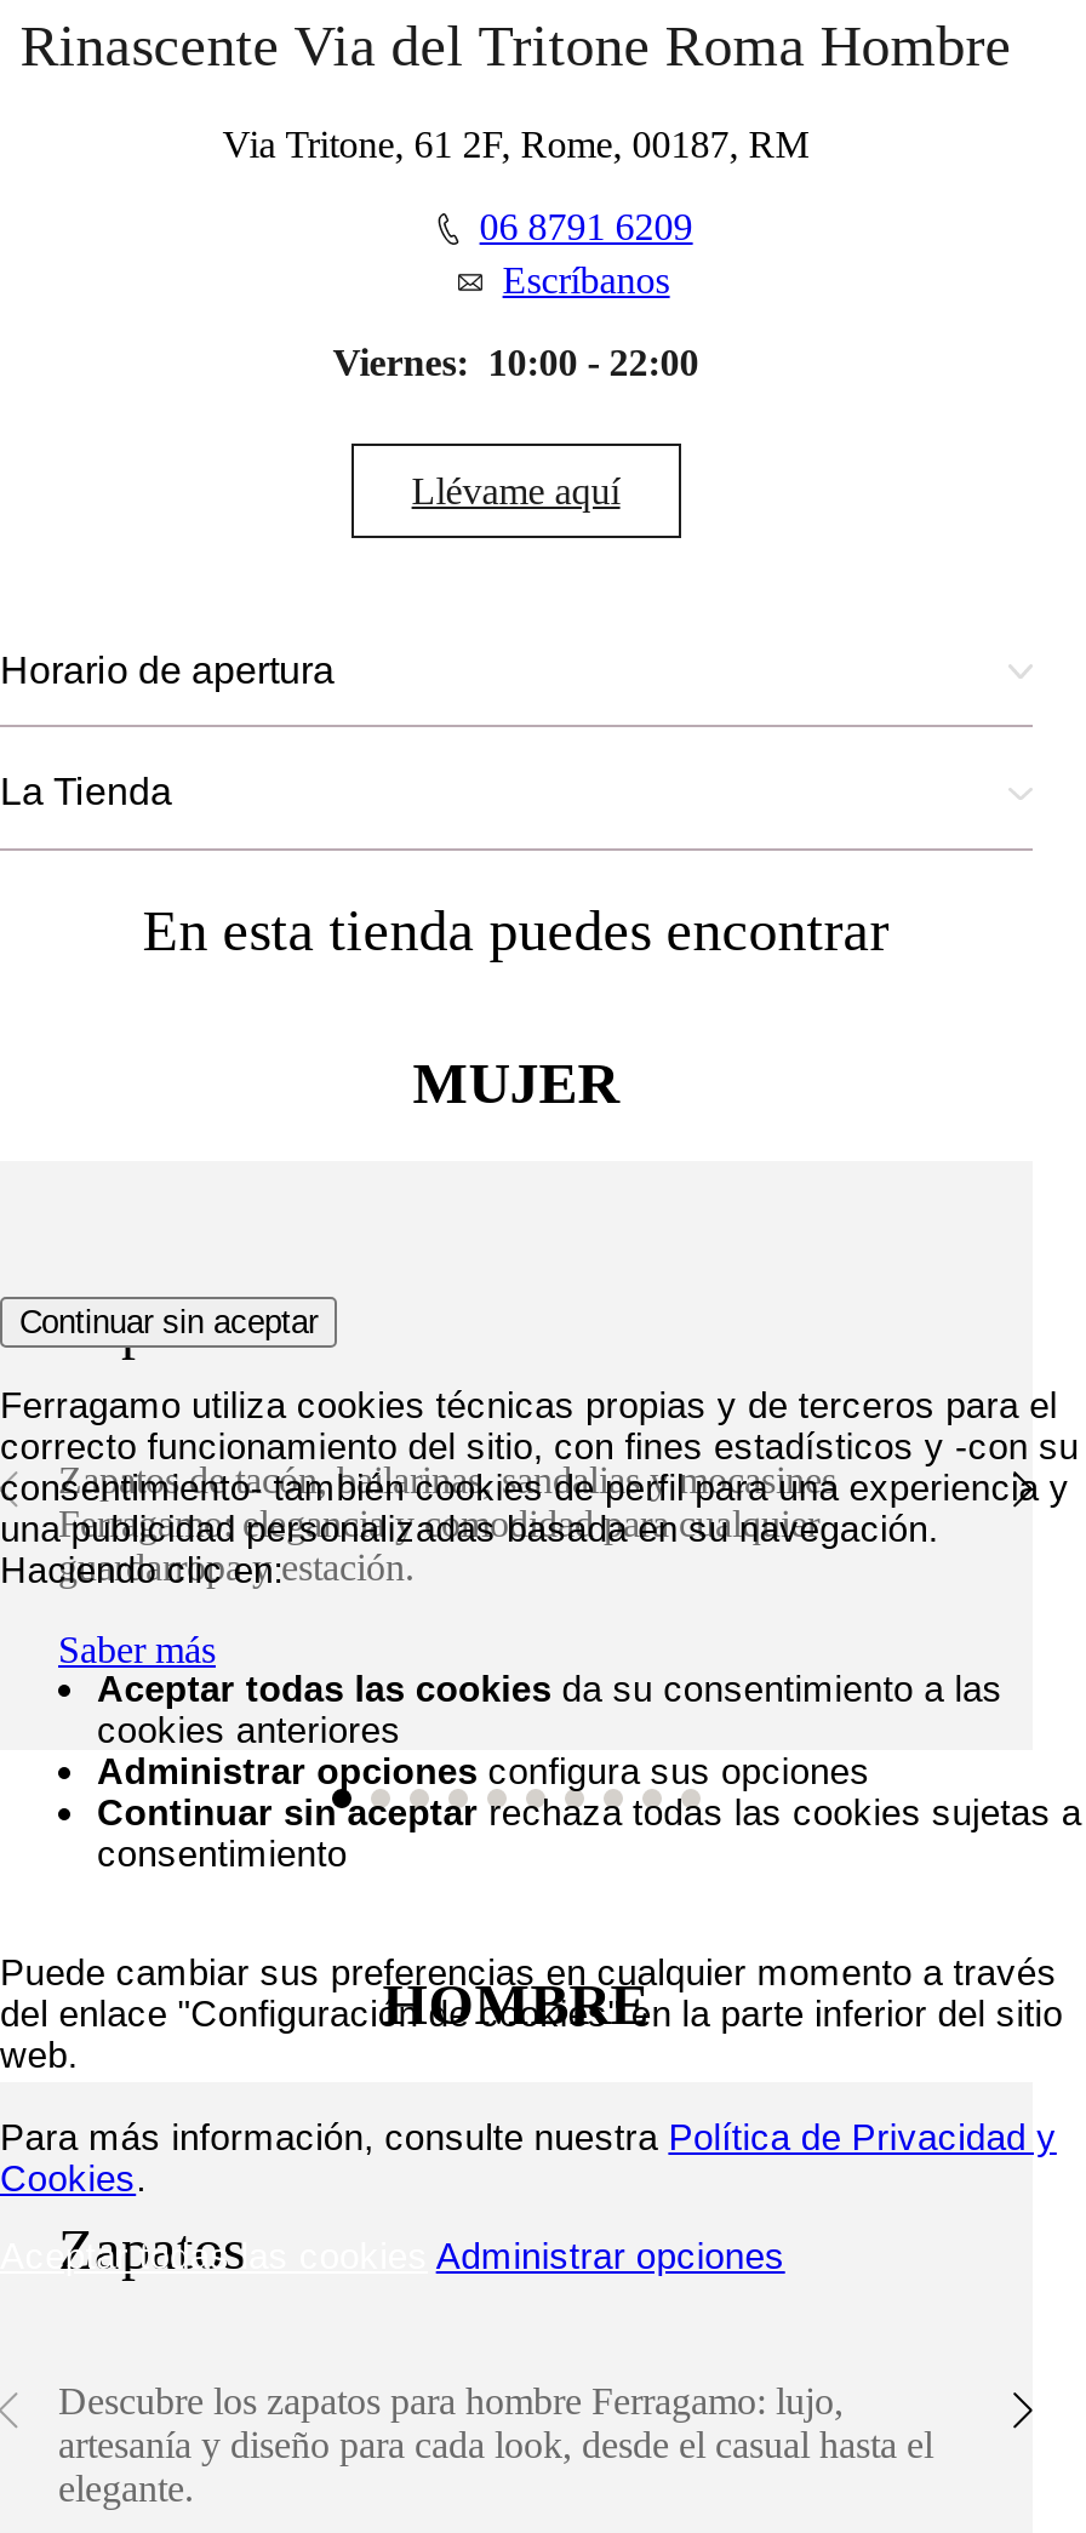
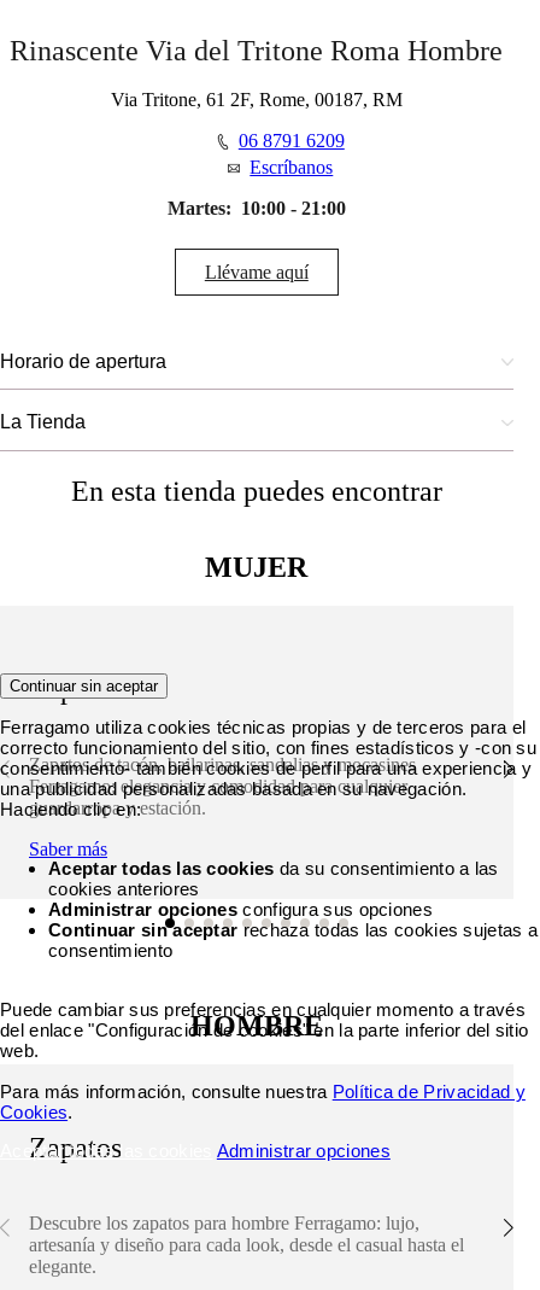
[333,342,699,383] Viernes: 10:00 - 22:00 -> [167,198,346,219] Martes: 10:00 - 21:00

